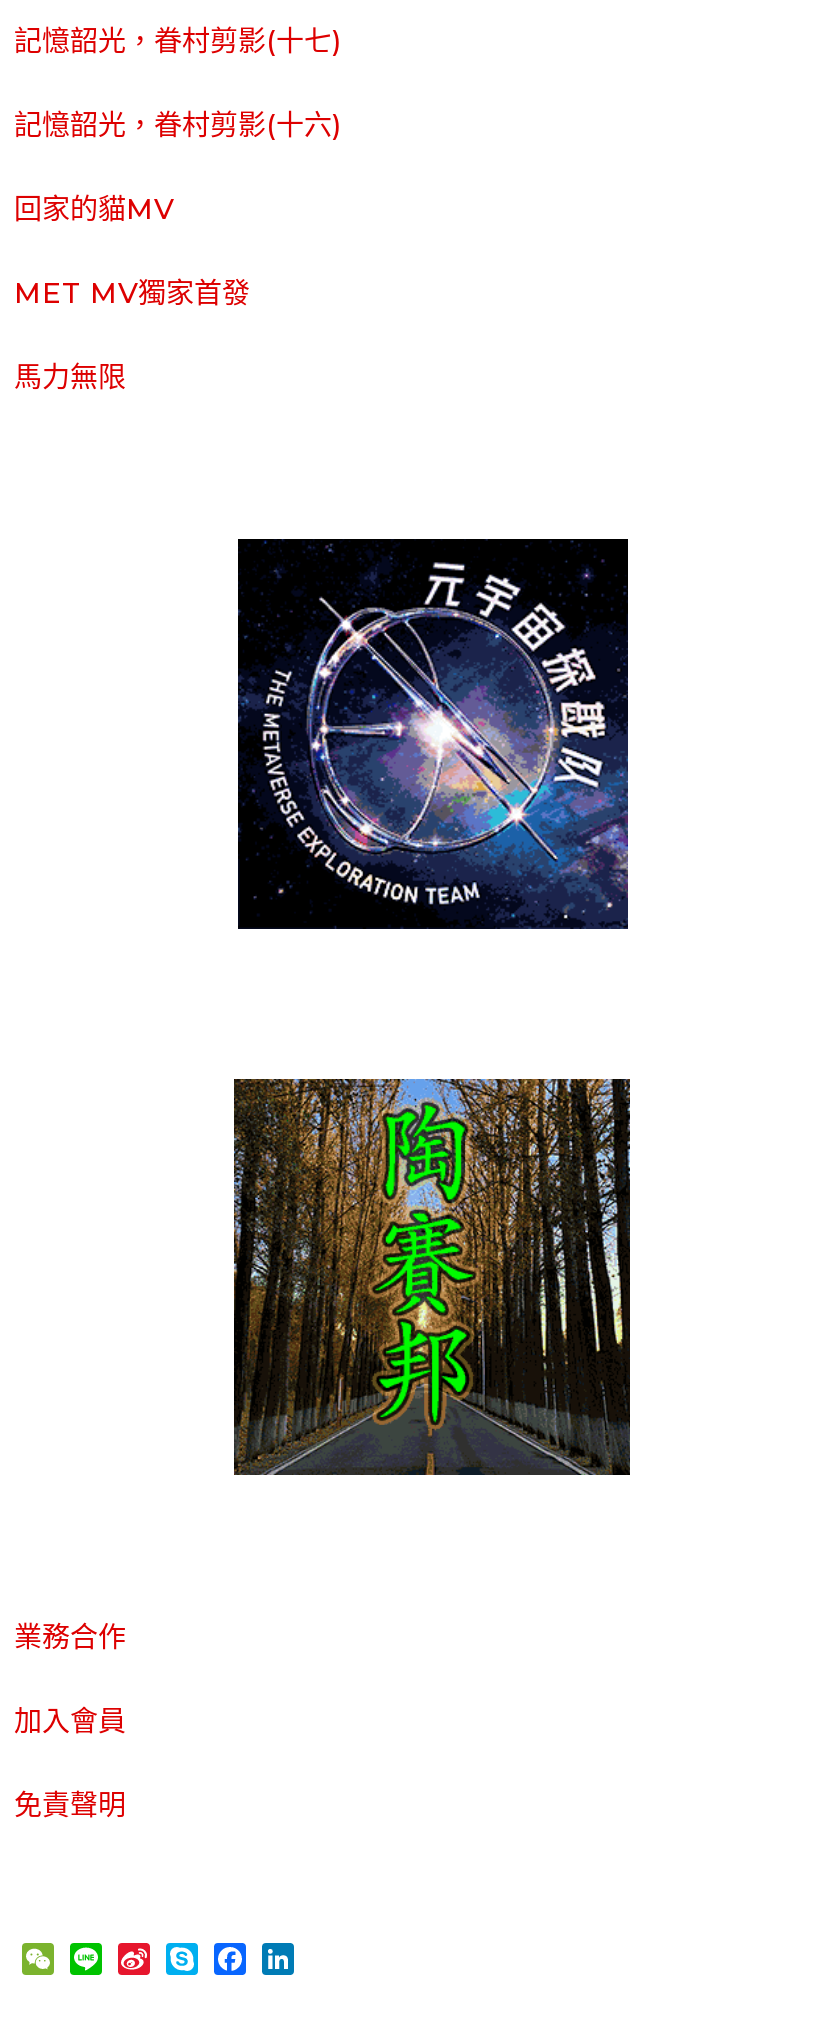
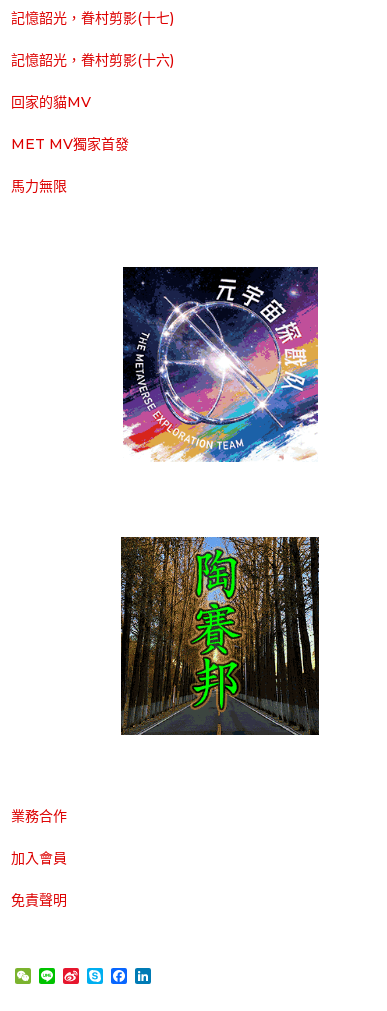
[236,536,630,932] [image] -> [122,266,319,462] [image]

